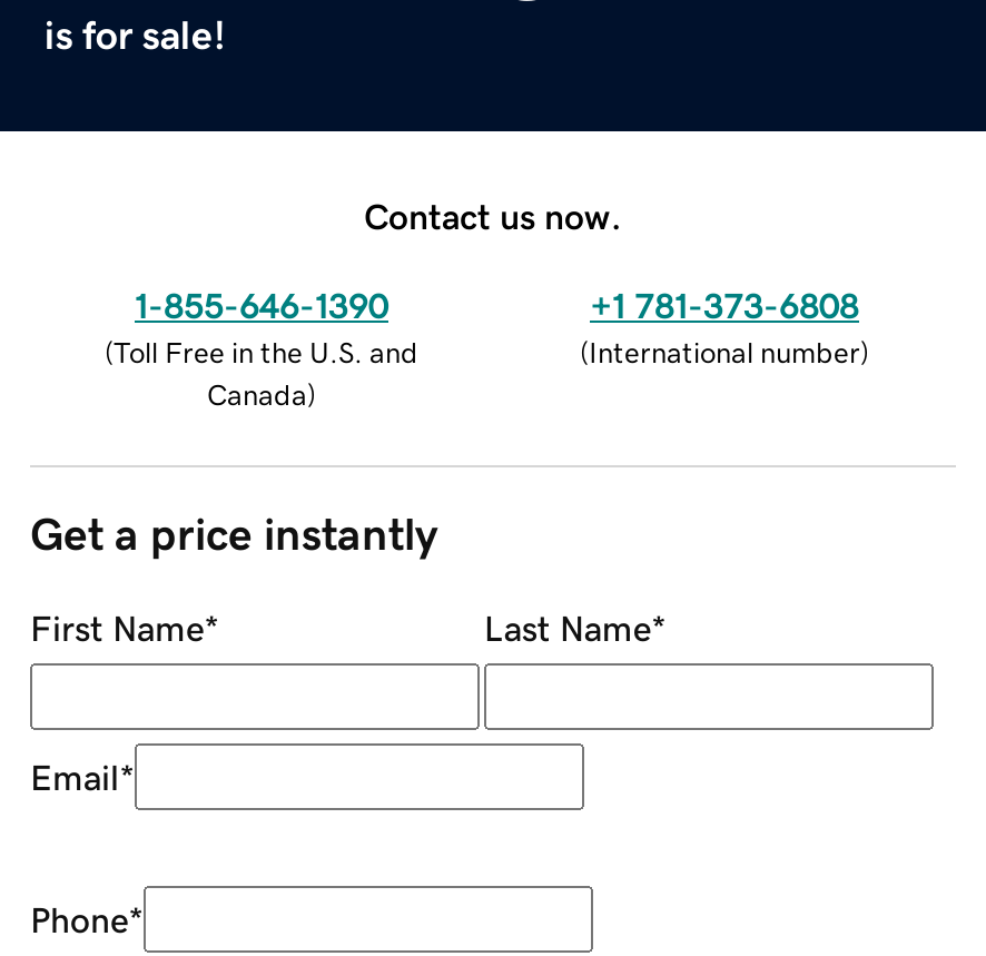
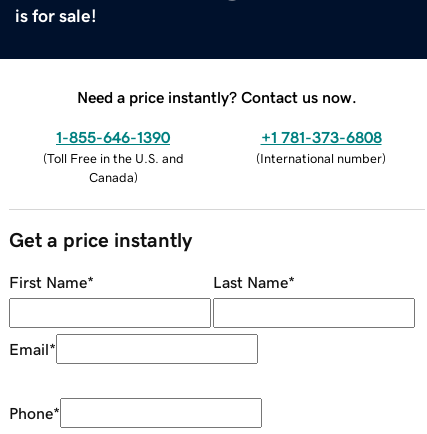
[364,197,622,233] Contact us now. -> [77,89,357,105] Need a price instantly? Contact us now.

